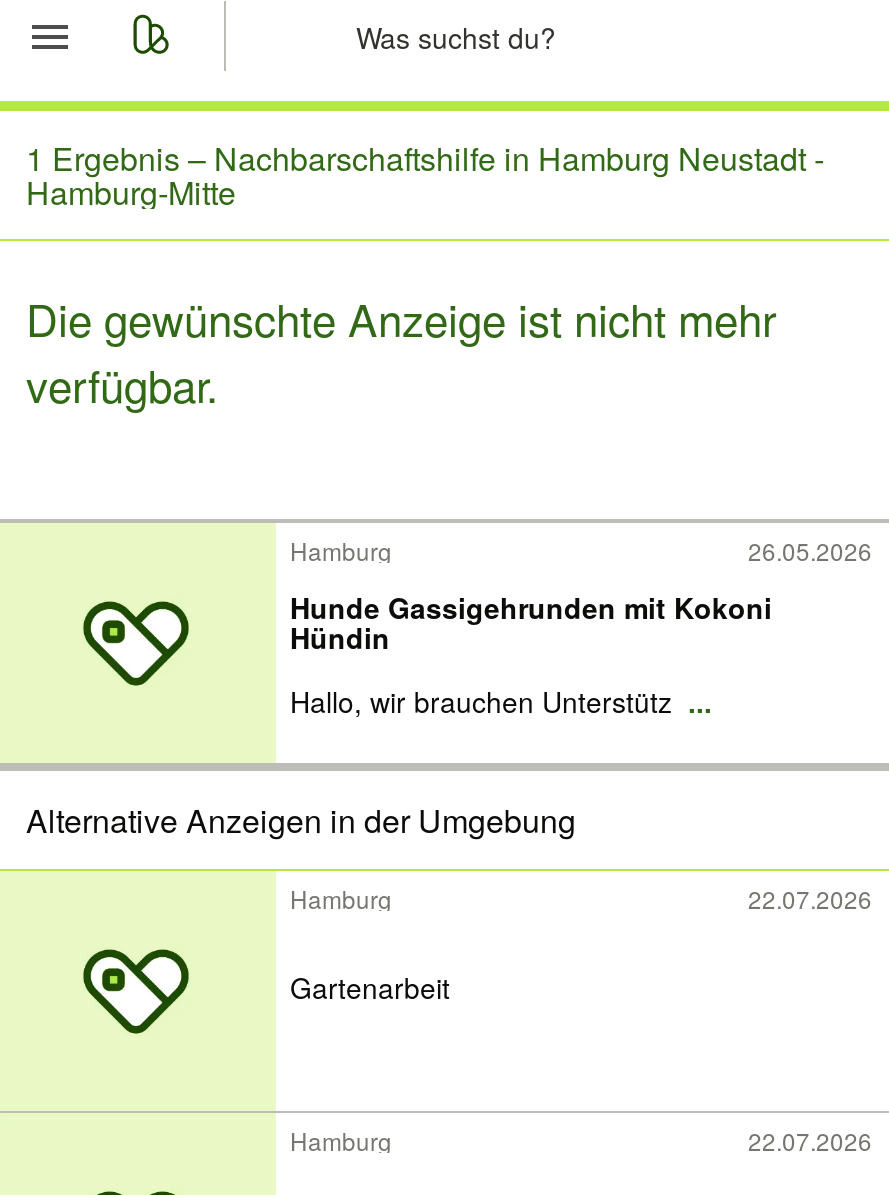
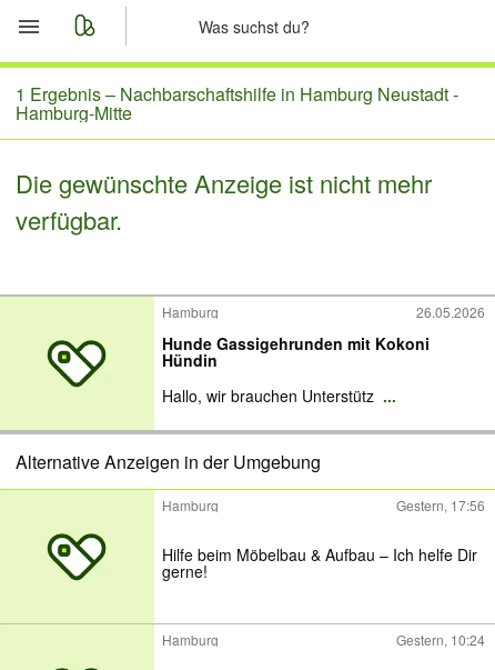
[748,881,872,915] 22.07.2026 -> [396,496,485,514] Gestern, 17:56
[290,967,450,1007] Gartenarbeit -> [162,543,477,582] Hilfe beim Möbelbau & Aufbau – Ich helfe Dir | gerne!
[748,1123,872,1157] 22.07.2026 -> [396,630,485,649] Gestern, 10:24

